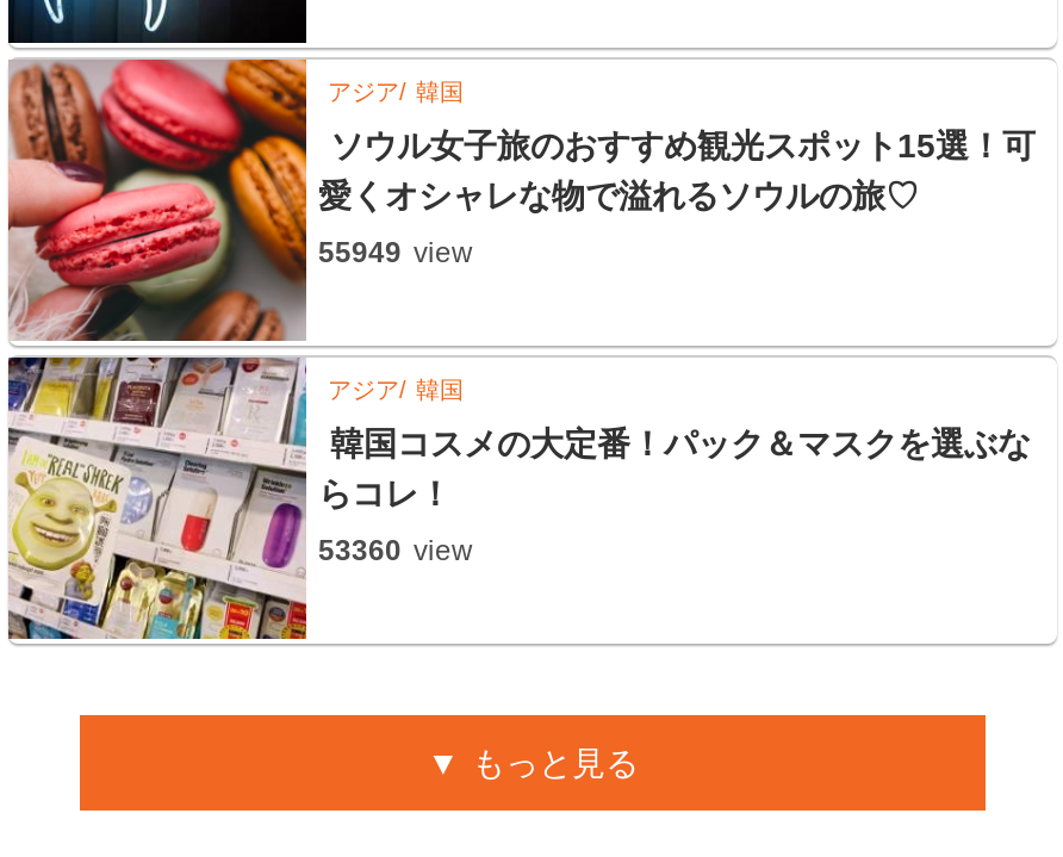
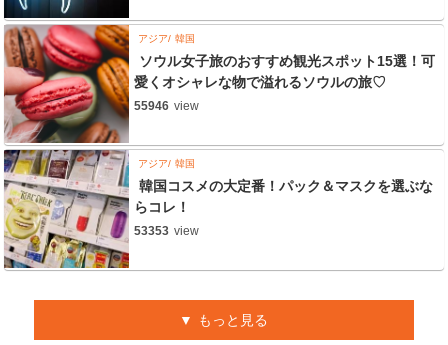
[318,237,473,270] 55949 view -> [134,99,199,113] 55946 view
[318,535,473,568] 53360 view -> [134,224,199,238] 53353 view

